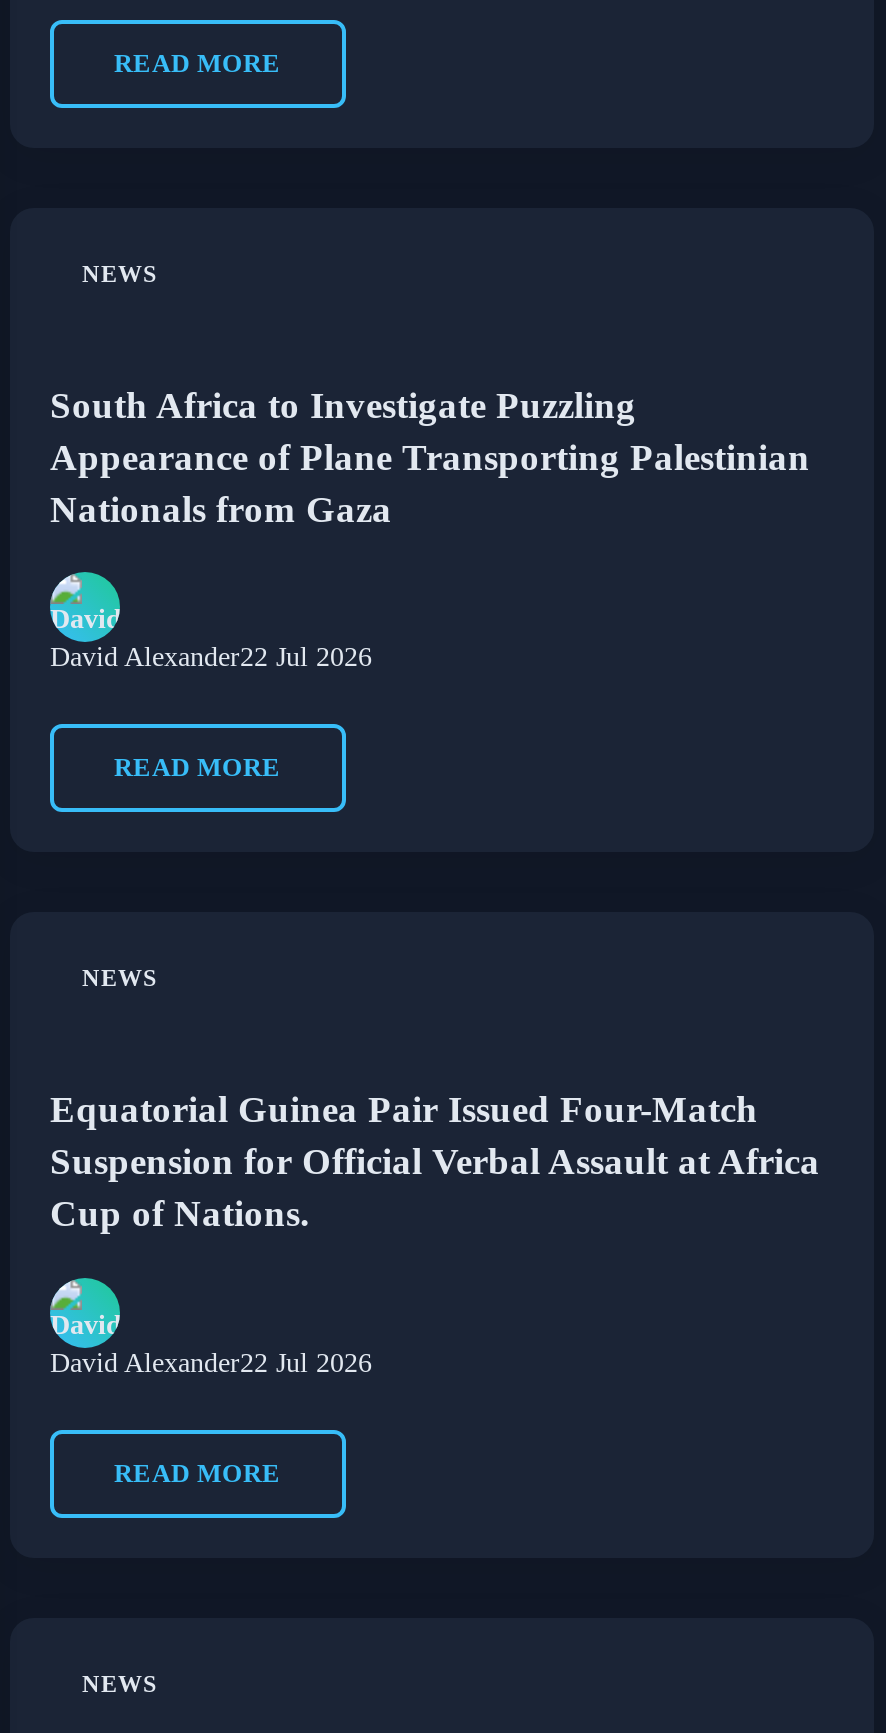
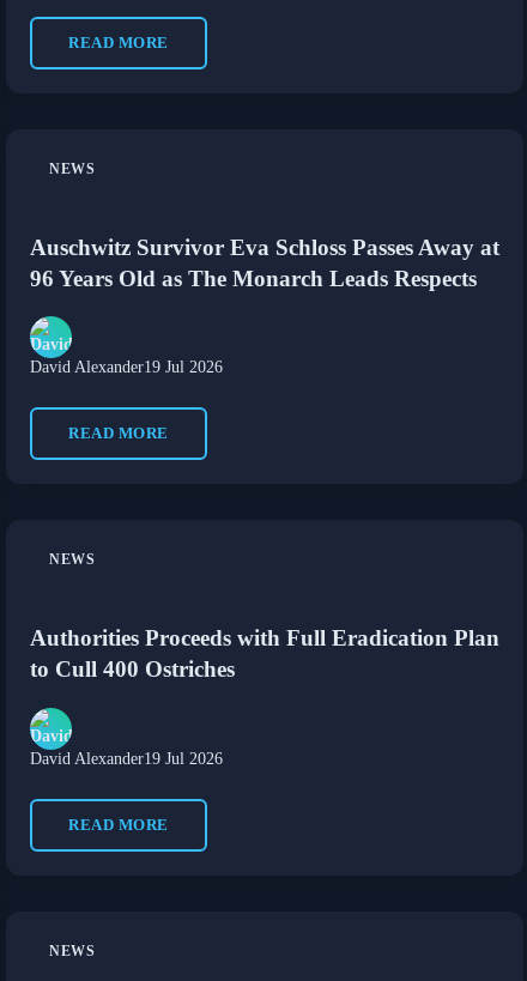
[50,383,810,529] South Africa to Investigate Puzzling | Appearance of Plane Transporting Palestinian | Nationals from Gaza -> [30,234,499,290] Auschwitz Survivor Eva Schloss Passes Away at | 96 Years Old as The Monarch Leads Respects
[50,642,372,672] David Alexander22 Jul 2026 -> [30,358,223,376] David Alexander19 Jul 2026
[50,1088,820,1234] Equatorial Guinea Pair Issued Four-Match | Suspension for Official Verbal Assault at Africa | Cup of Nations. -> [30,625,499,682] Authorities Proceeds with Full Eradication Plan | to Cull 400 Ostriches
[50,1347,372,1377] David Alexander22 Jul 2026 -> [30,749,223,767] David Alexander19 Jul 2026

